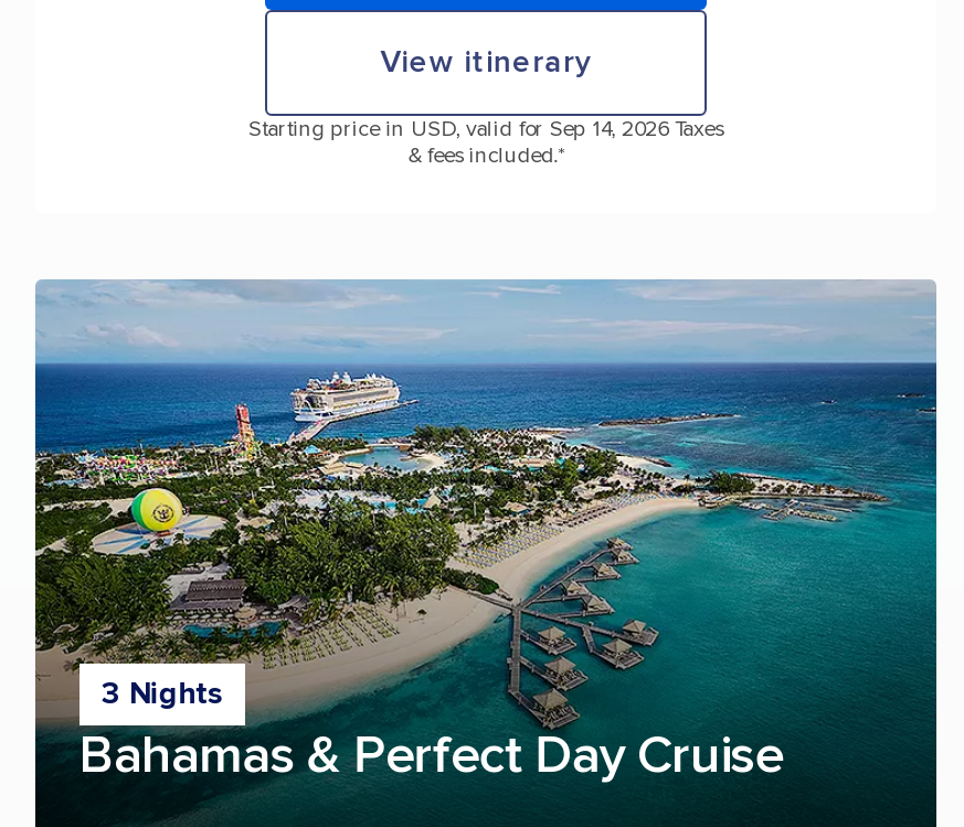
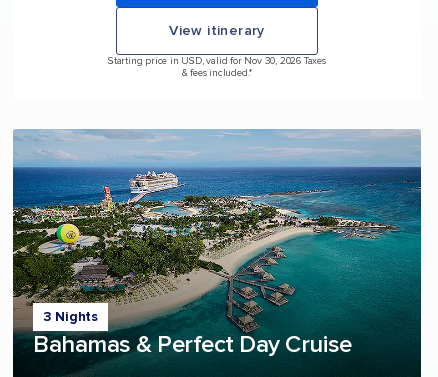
[249,115,723,142] Starting price in USD, valid for Sep 14, 2026 Taxes -> [108,55,326,67] Starting price in USD, valid for Nov 30, 2026 Taxes

